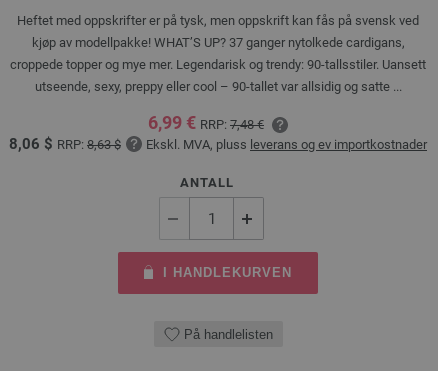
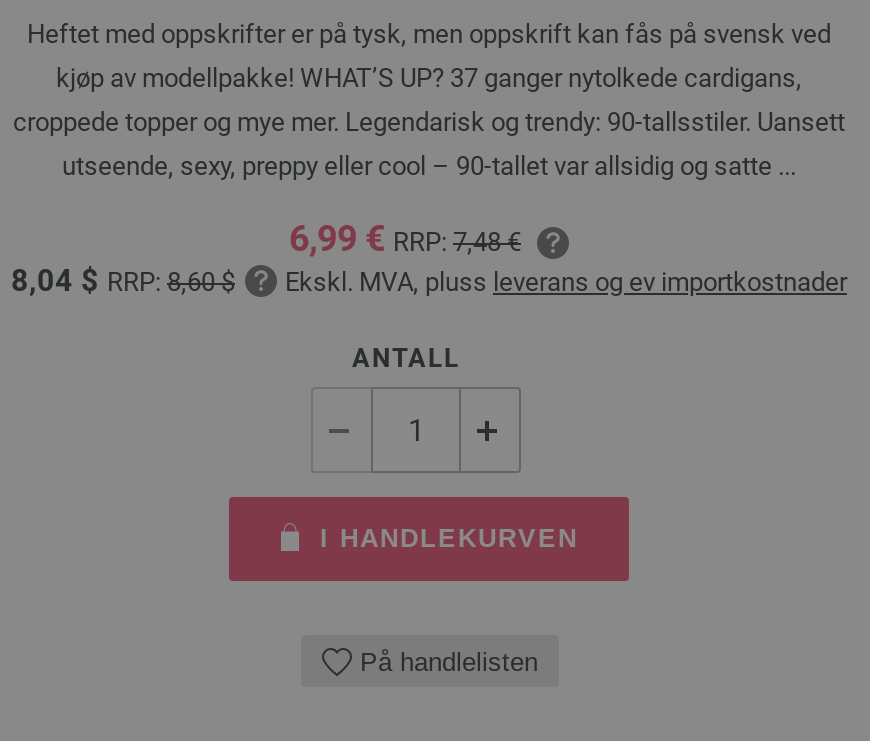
[9,135,427,153] 8,06 $RRP: 8,63 $ Ekskl. MVA, pluss leverans og ev importkostnader -> [11,263,847,299] 8,04 $RRP: 8,60 $ Ekskl. MVA, pluss leverans og ev importkostnader

